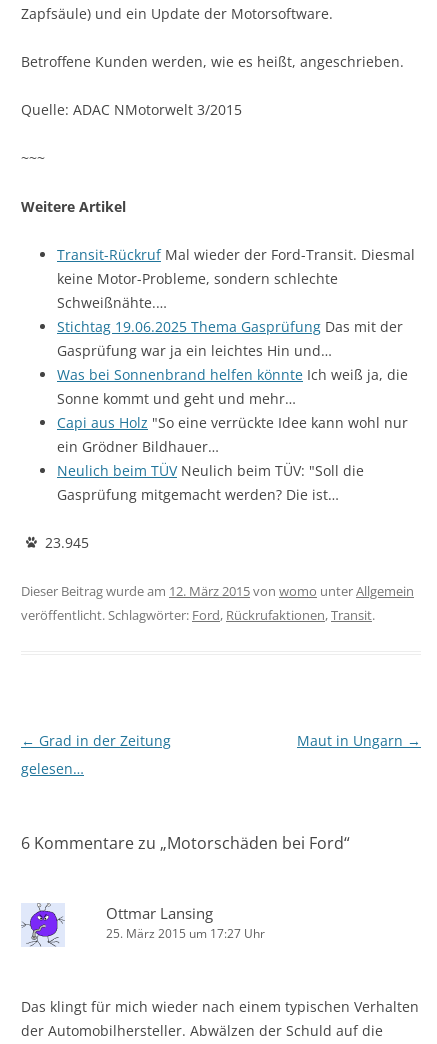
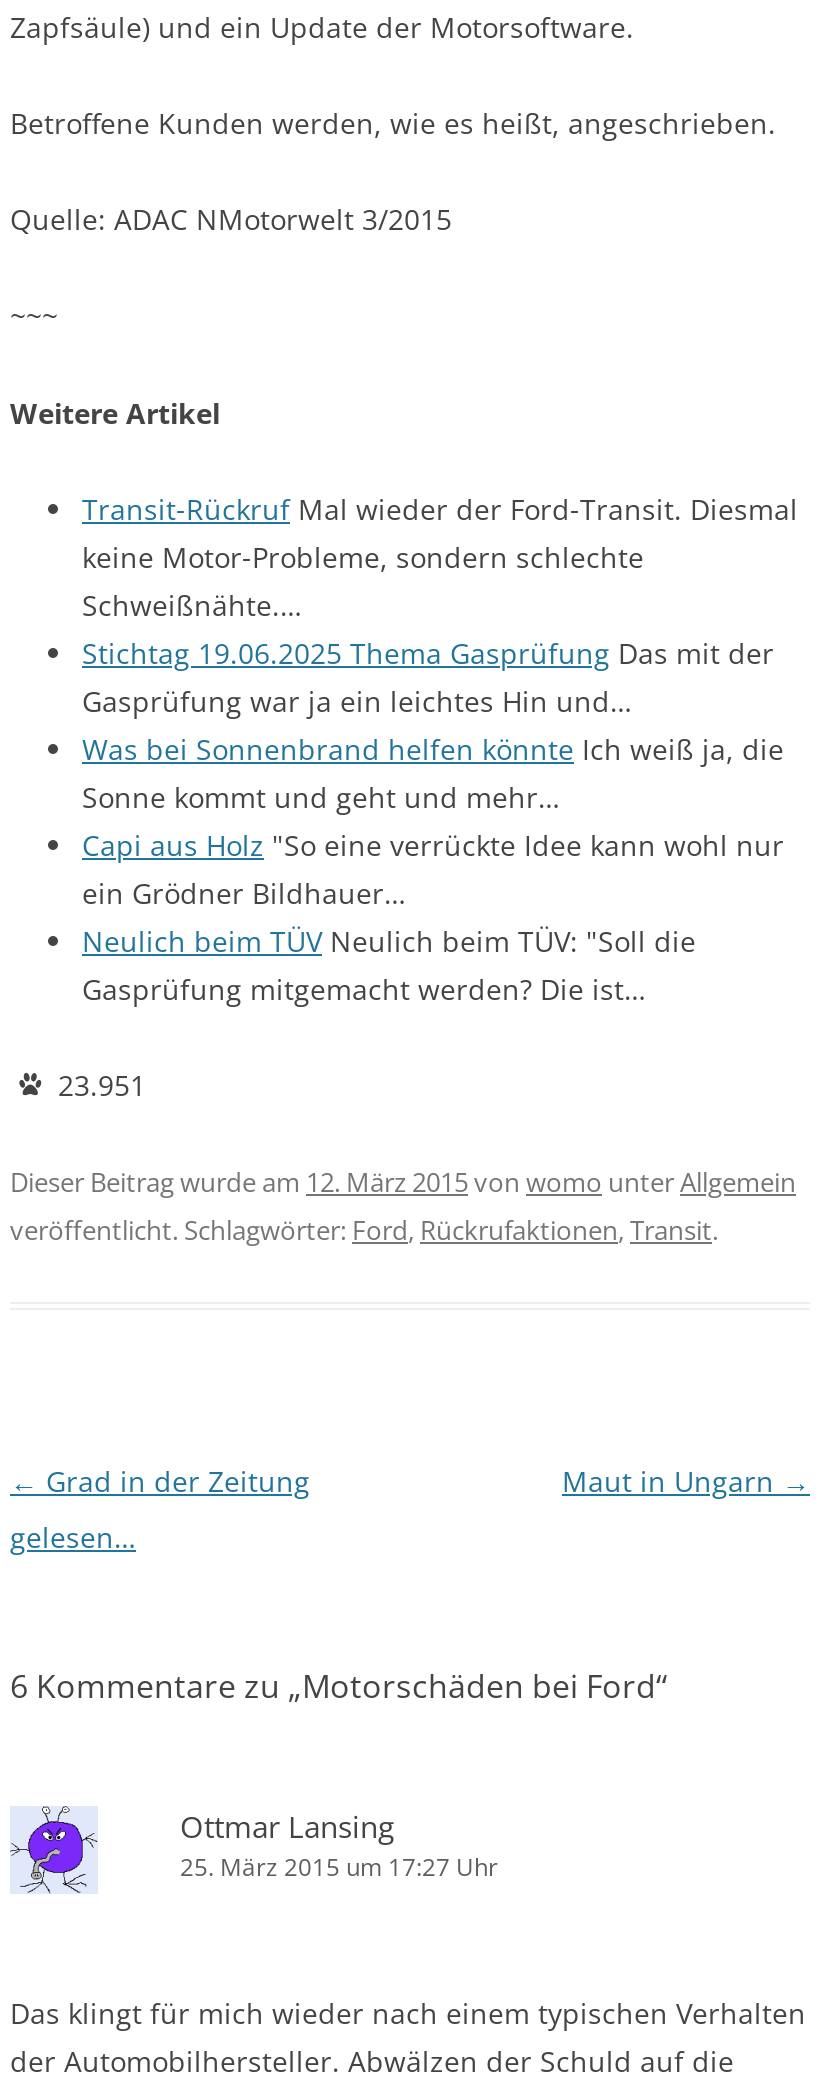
[45,533,89,552] 23.945 -> [58,1066,146,1104] 23.951

